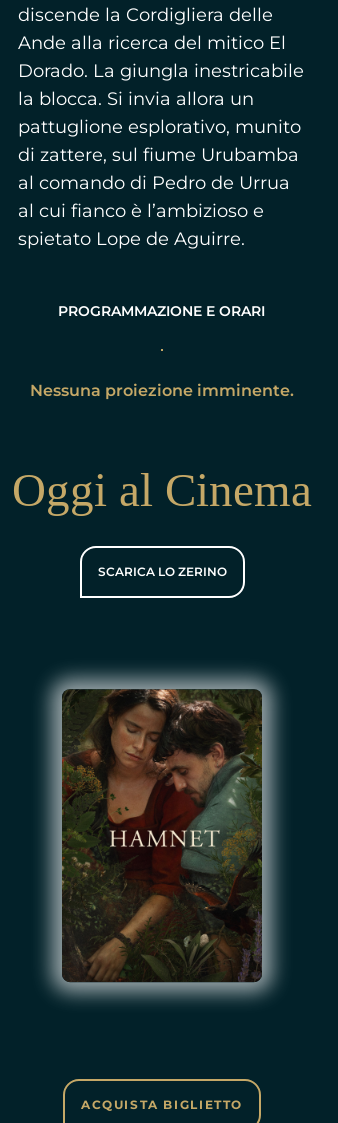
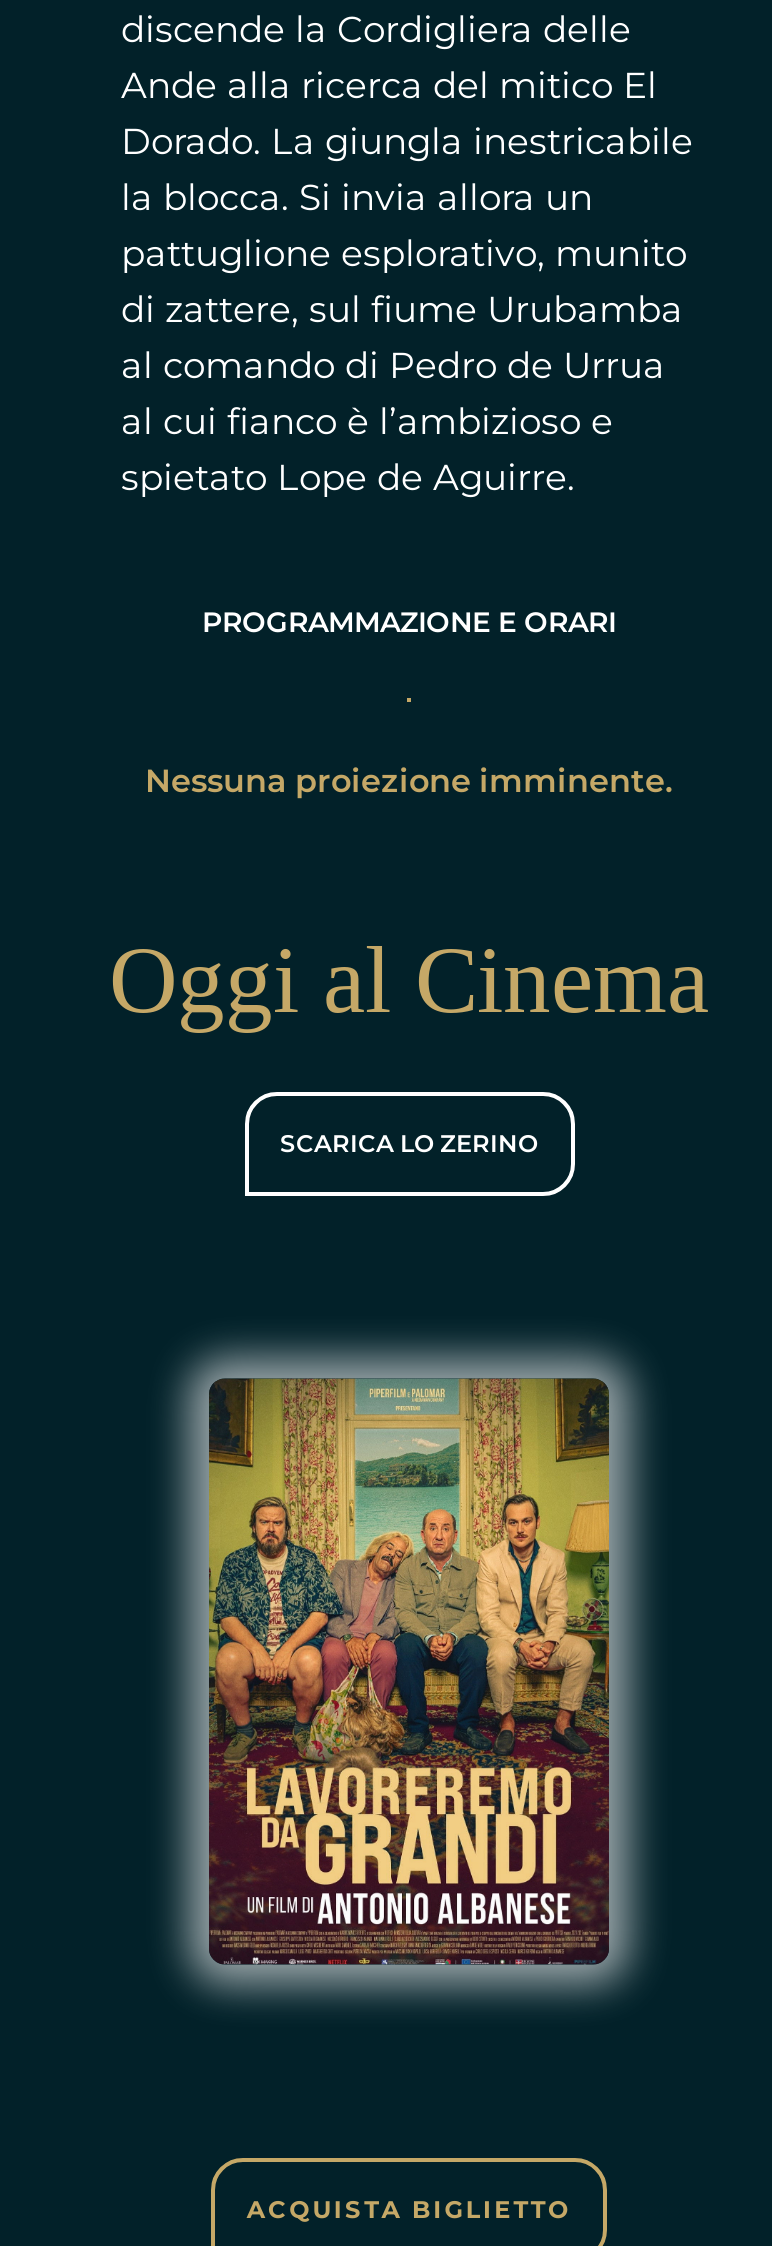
[61,688,263,983] [image] -> [209,1378,611,1966] [image]

